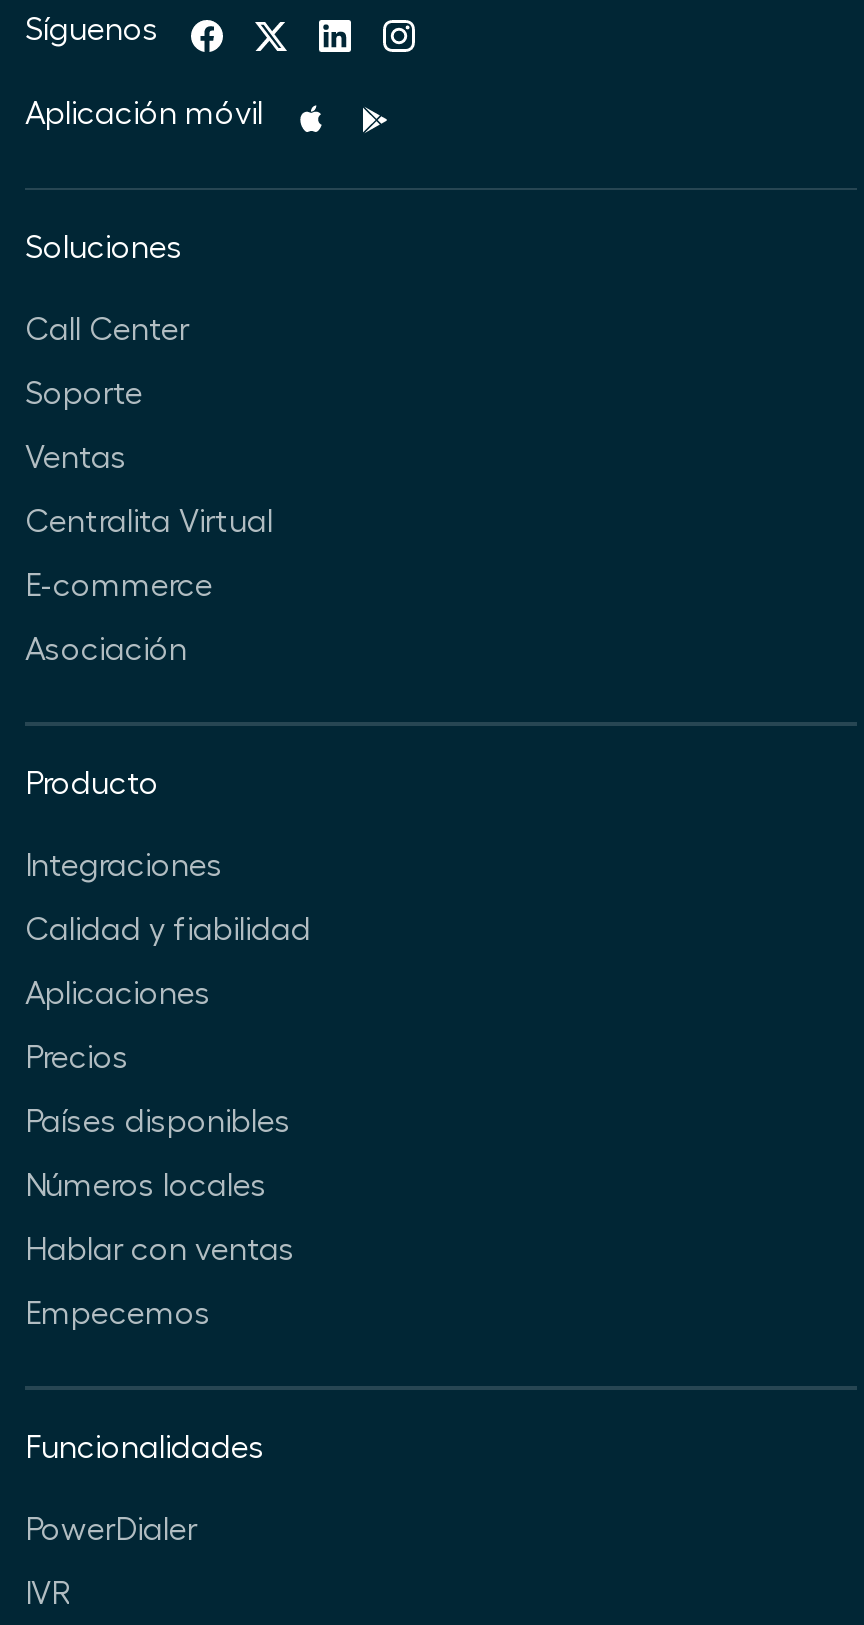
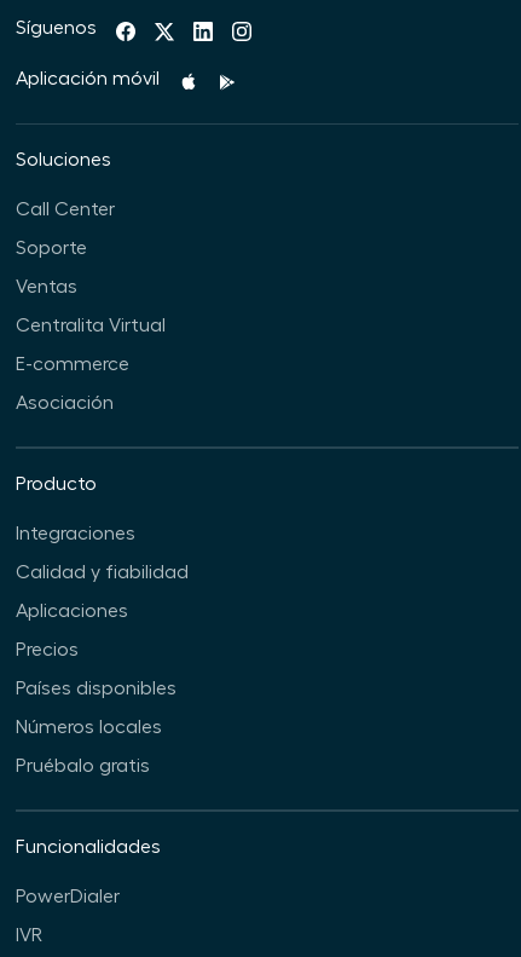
[25,1235,295,1331] Hablar con ventas | Empecemos -> [16,757,150,776] Pruébalo gratis

